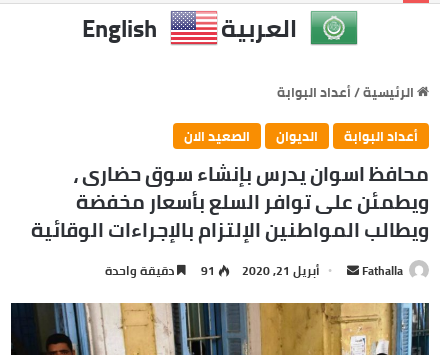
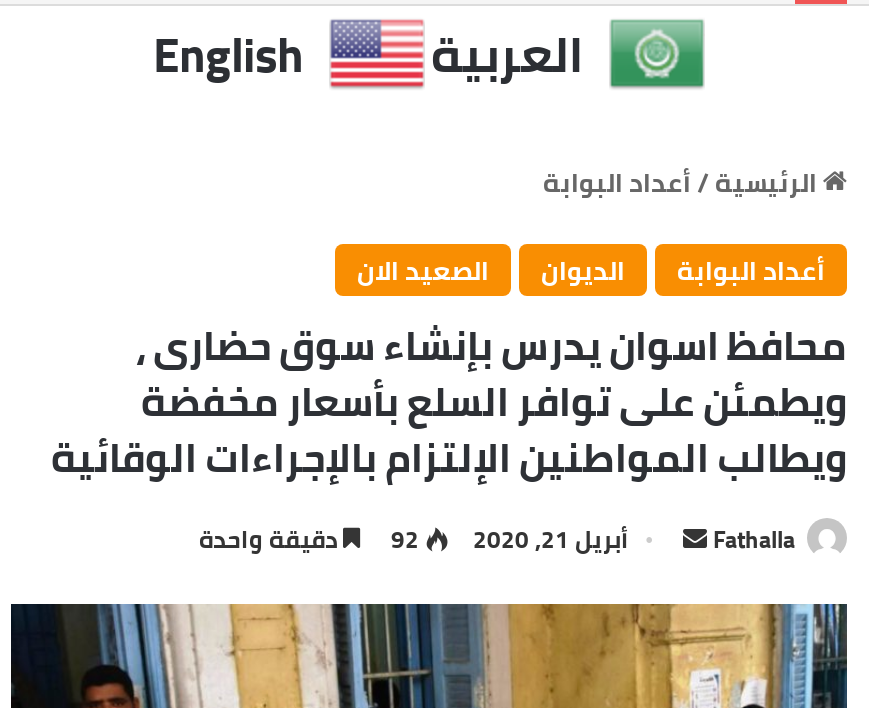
[105,259,215,282] 91 دقيقة واحدة -> [199,516,419,562] 92 دقيقة واحدة

